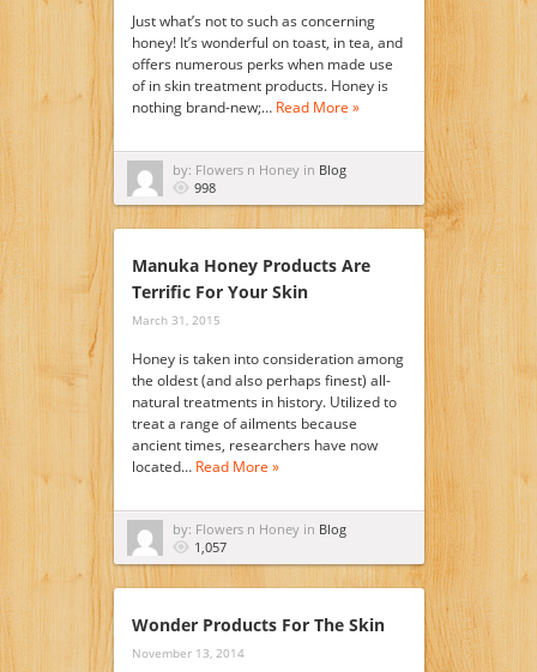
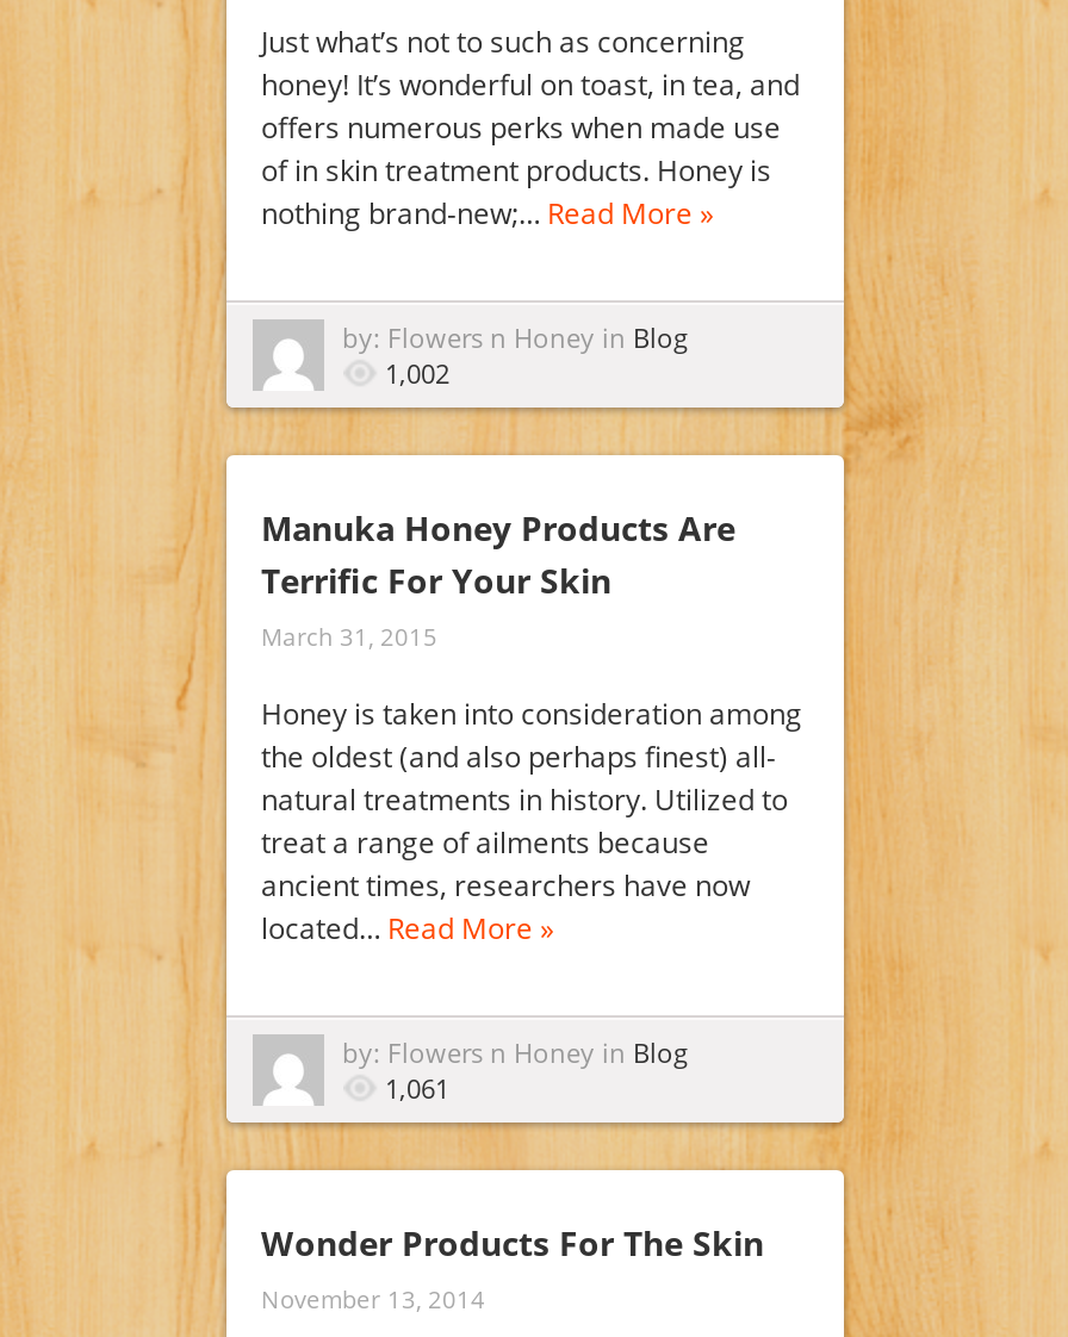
[194,178,215,196] 998 -> [385,355,449,391] 1,002
[194,538,226,556] 1,057 -> [385,1070,449,1106] 1,061

